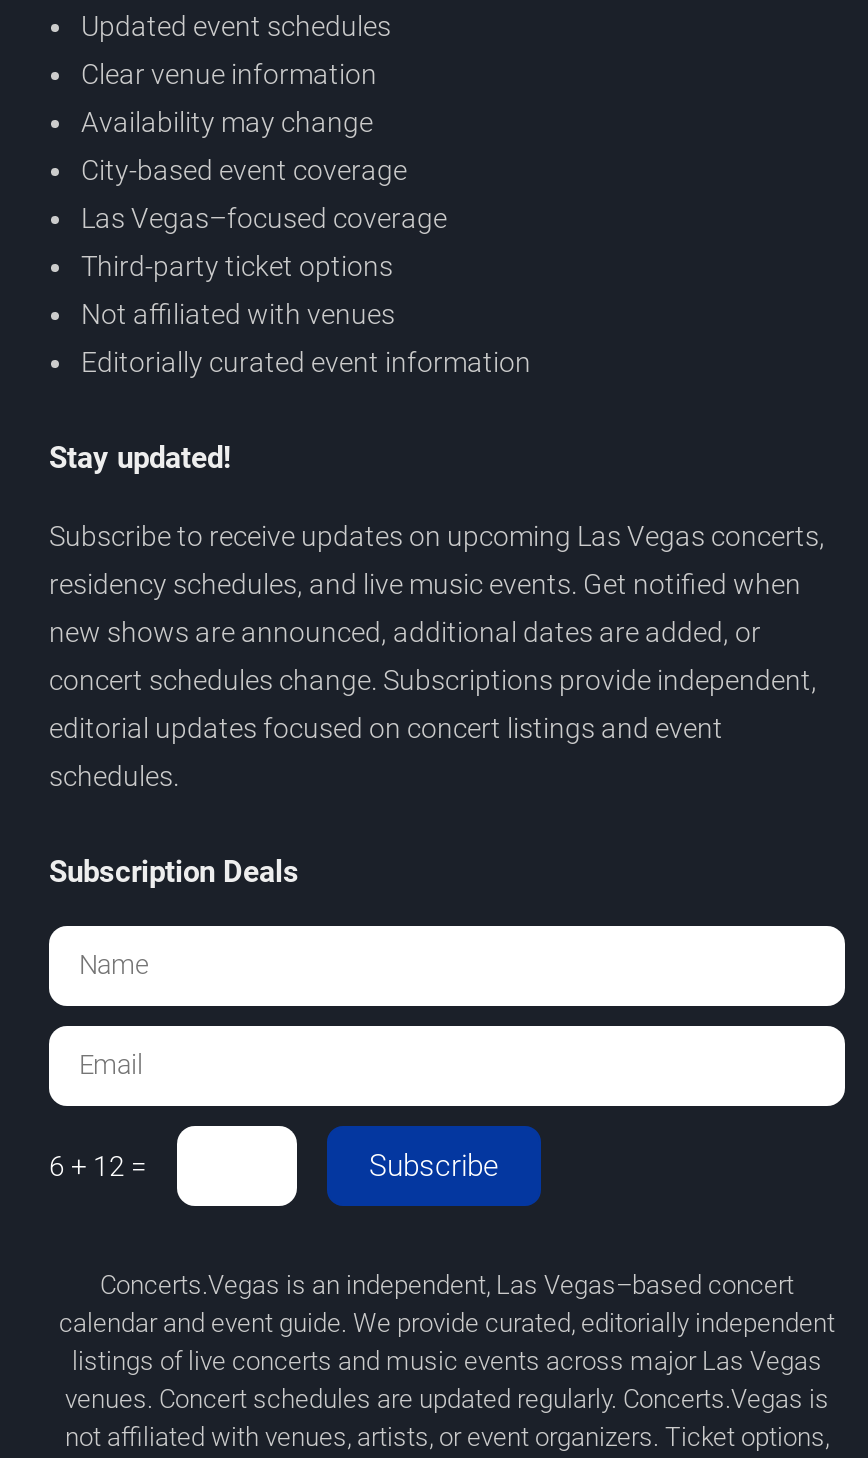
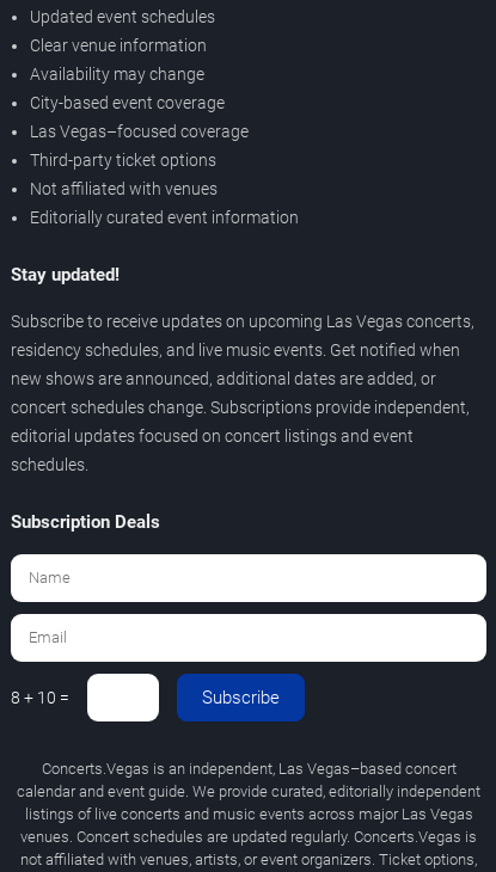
[49,1150,147,1182] 6 + 12 = -> [11,688,69,707] 8 + 10 =

